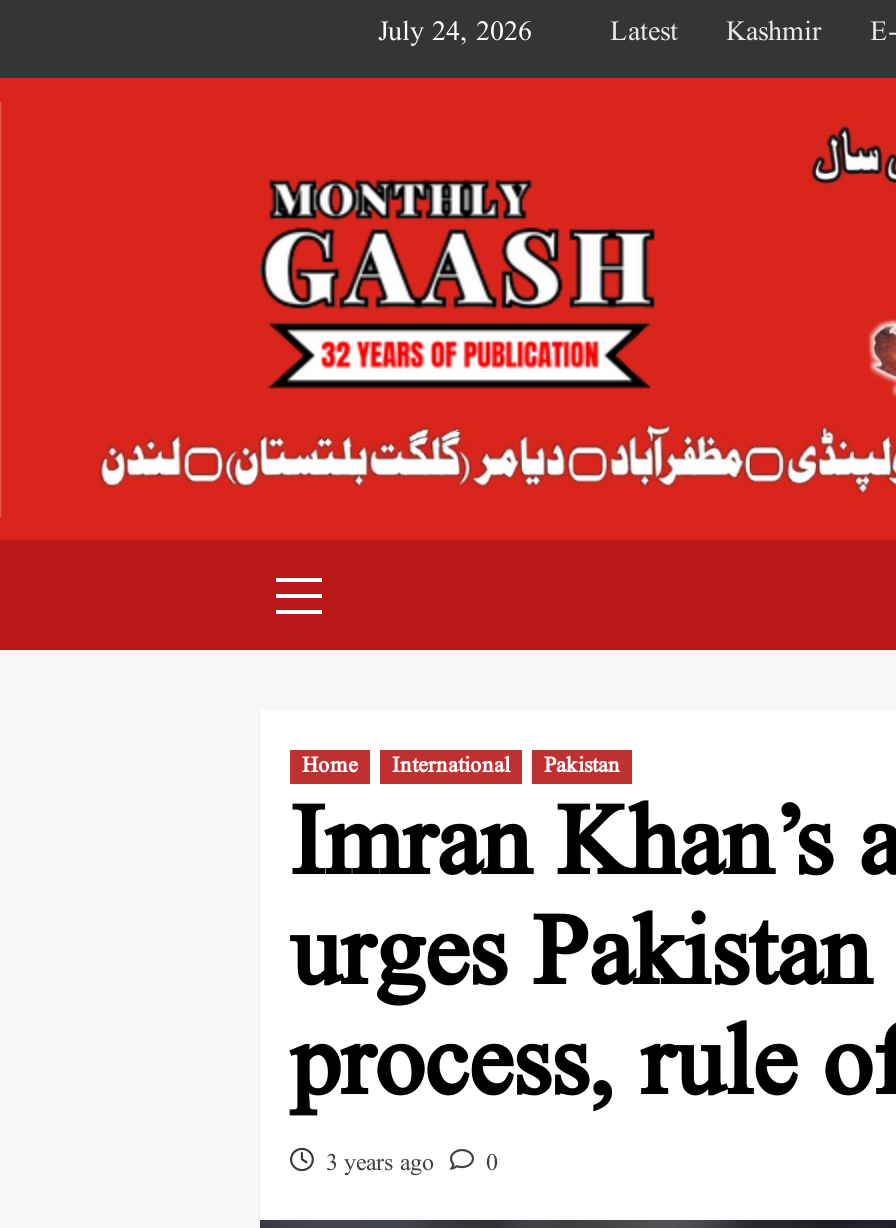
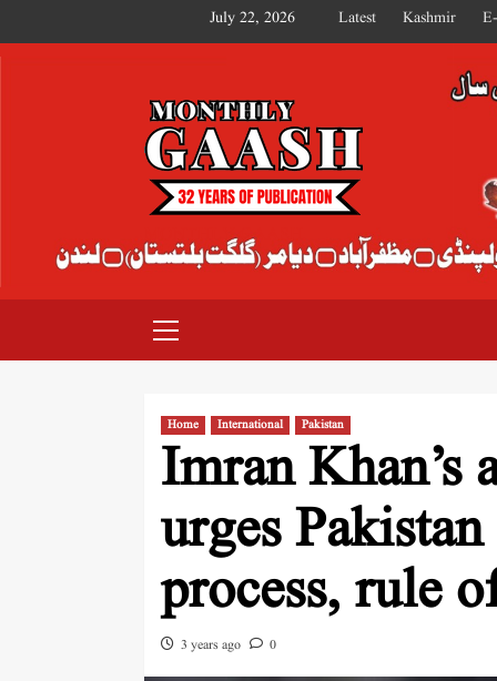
[378,12,532,52] July 24, 2026 -> [210,7,295,29] July 22, 2026

